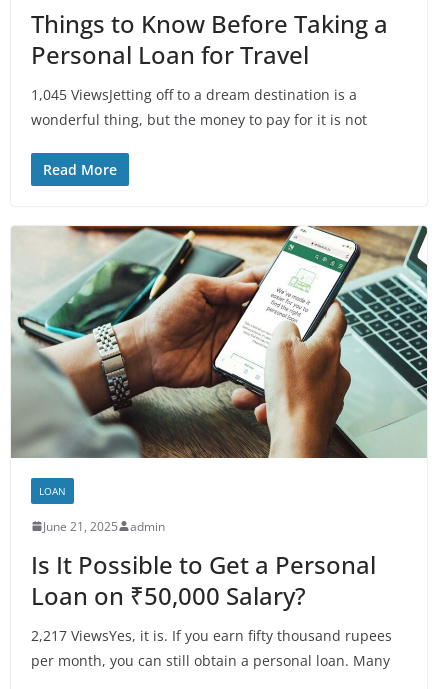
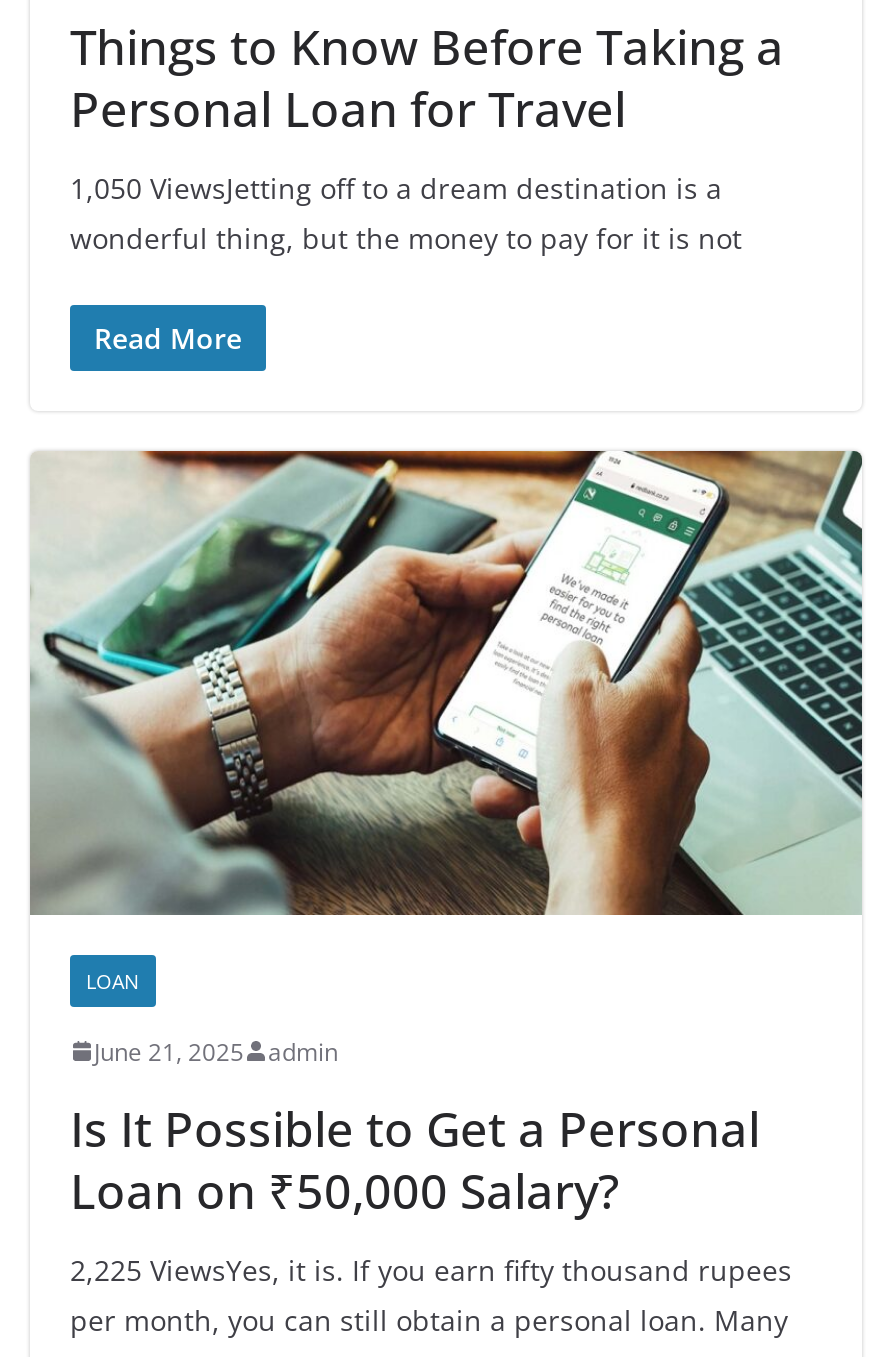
[31,85,357,104] 1,045 ViewsJetting off to a dream destination is a -> [70,170,722,208] 1,050 ViewsJetting off to a dream destination is a
[31,626,392,645] 2,217 ViewsYes, it is. If you earn fifty thousand rupees -> [70,1251,792,1289] 2,225 ViewsYes, it is. If you earn fifty thousand rupees

